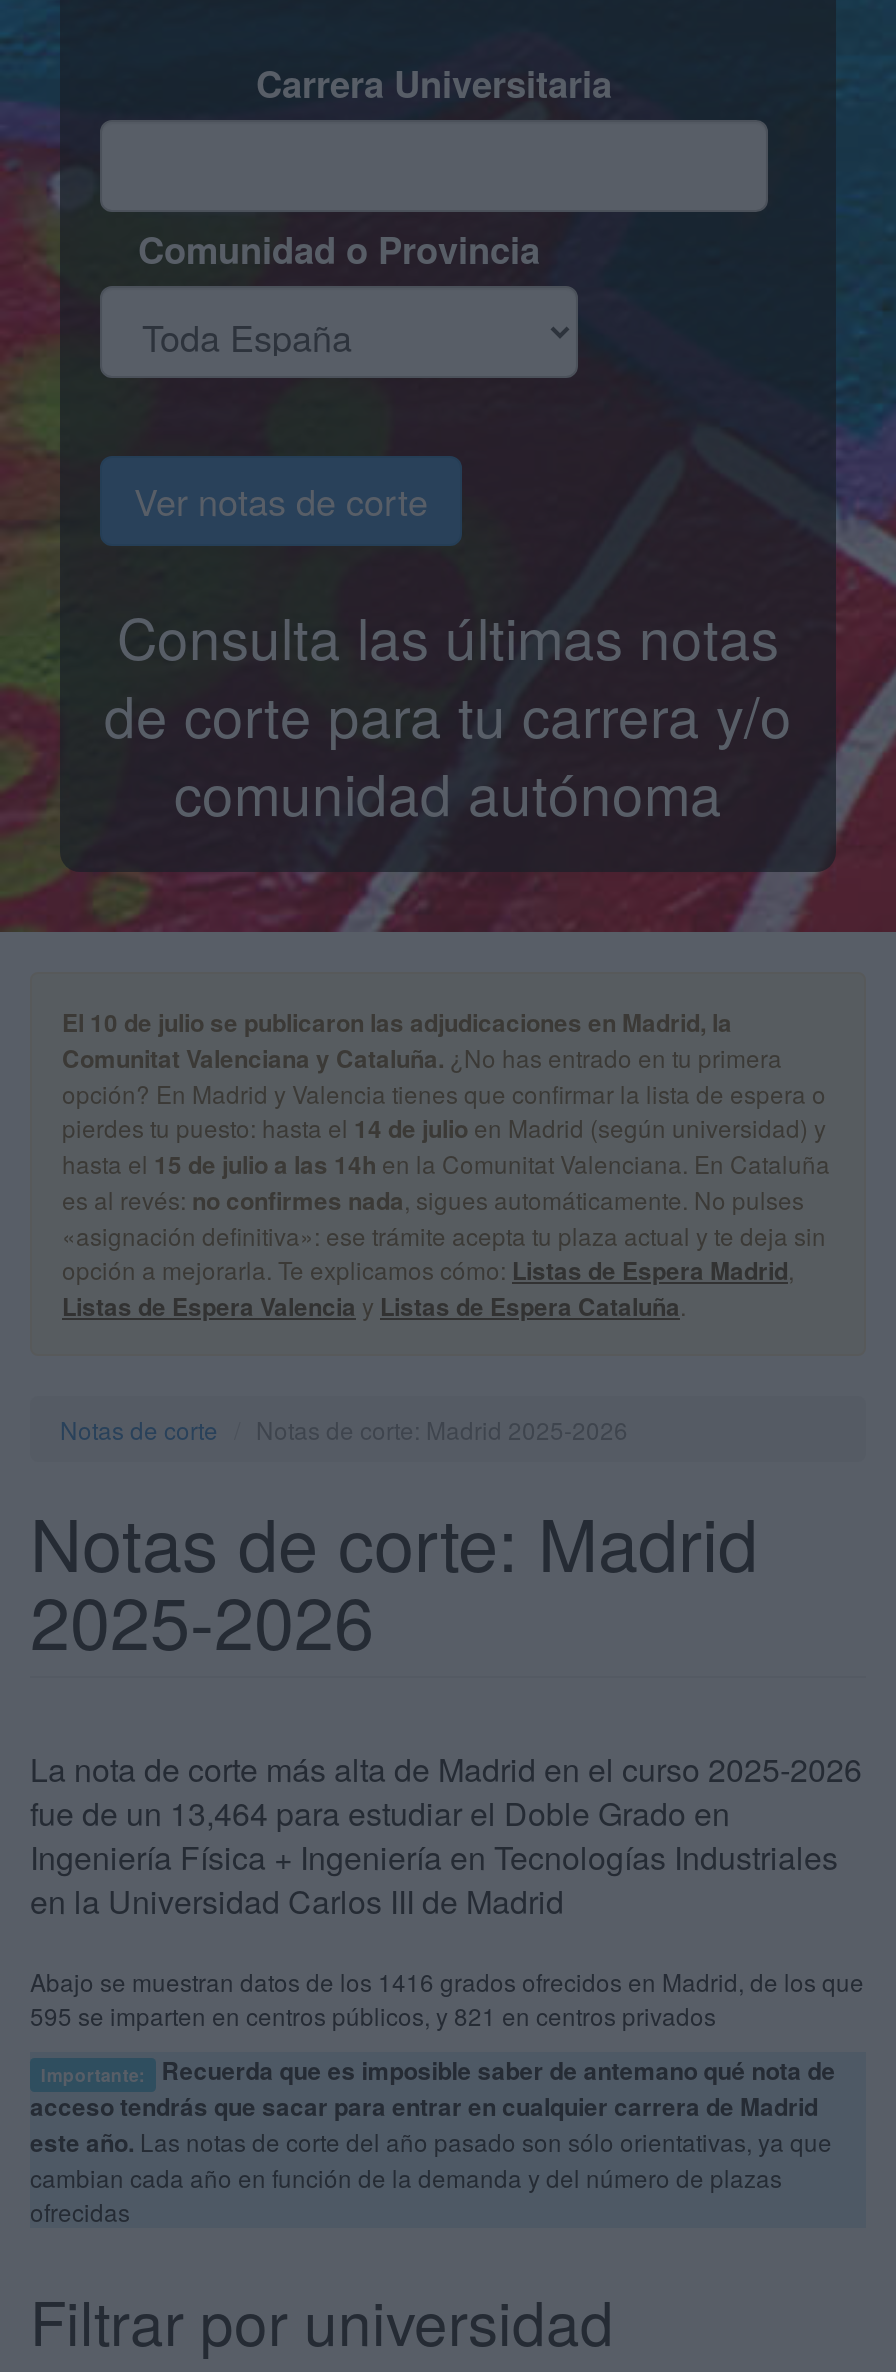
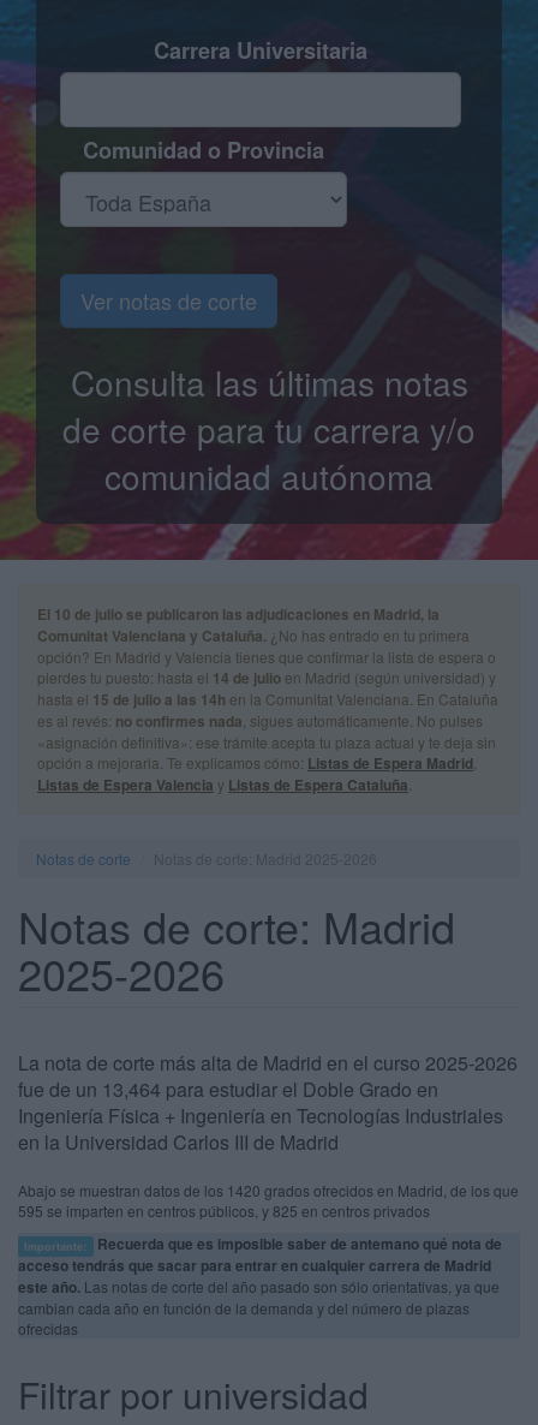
[30,1965,864,1999] Abajo se muestran datos de los 1416 grados ofrecidos en Madrid, de los que -> [18,1180,519,1201] Abajo se muestran datos de los 1420 grados ofrecidos en Madrid, de los que
[30,1999,716,2033] 595 se imparten en centros públicos, y 821 en centros privados -> [18,1201,430,1221] 595 se imparten en centros públicos, y 825 en centros privados

